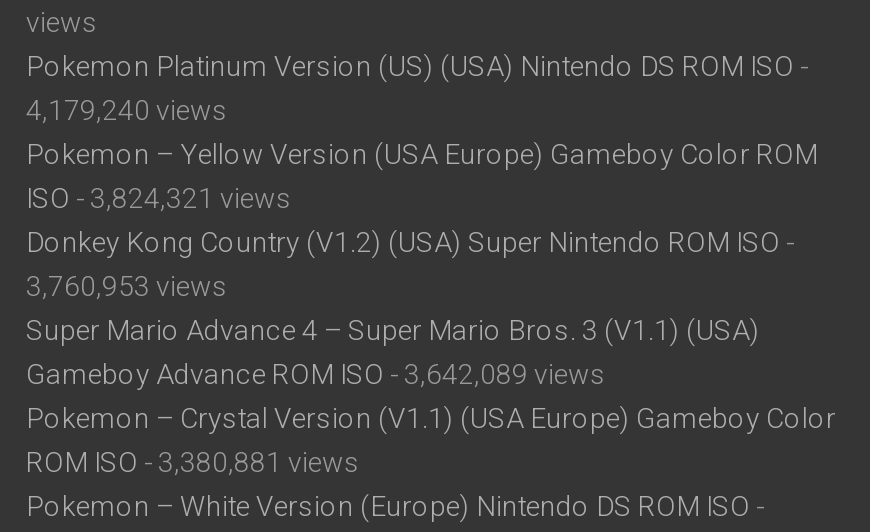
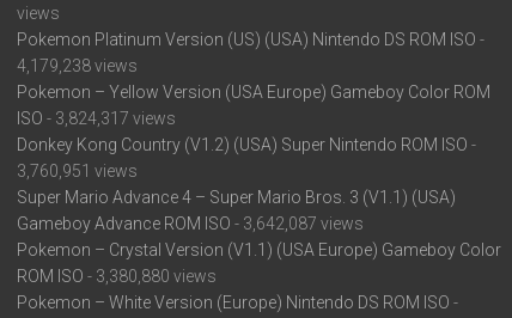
[26,94,228,126] 4,179,240 views -> [17,56,138,76] 4,179,238 views
[26,182,292,214] ISO - 3,824,321 views -> [17,109,176,128] ISO - 3,824,317 views
[26,270,228,302] 3,760,953 views -> [17,162,138,181] 3,760,951 views
[26,358,606,390] Gameboy Advance ROM ISO - 3,642,089 views -> [17,214,364,233] Gameboy Advance ROM ISO - 3,642,087 views
[26,446,360,478] ROM ISO - 3,380,881 views -> [17,267,217,286] ROM ISO - 3,380,880 views

